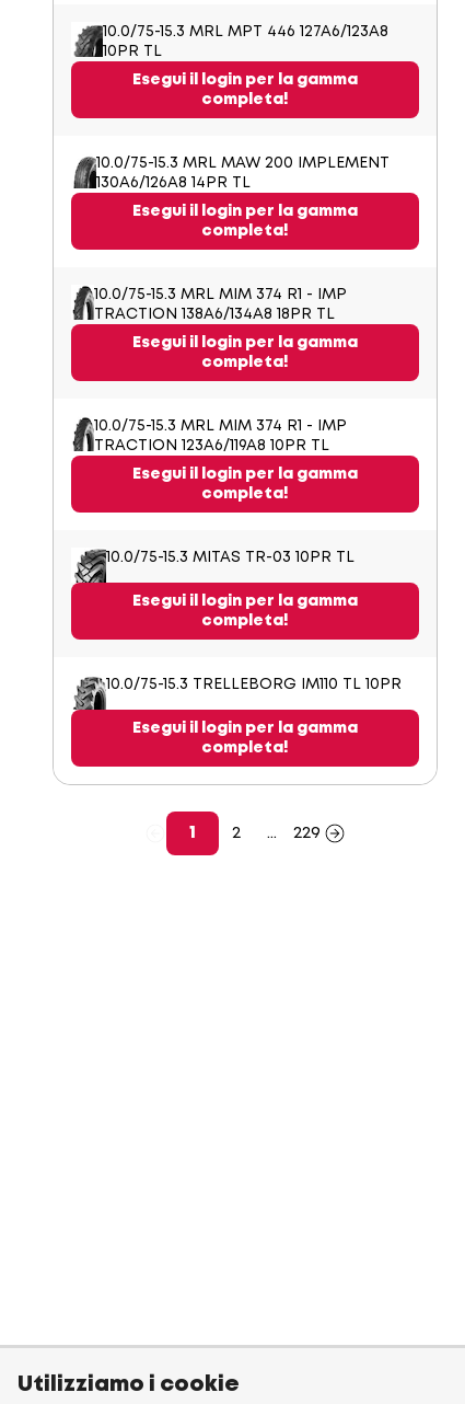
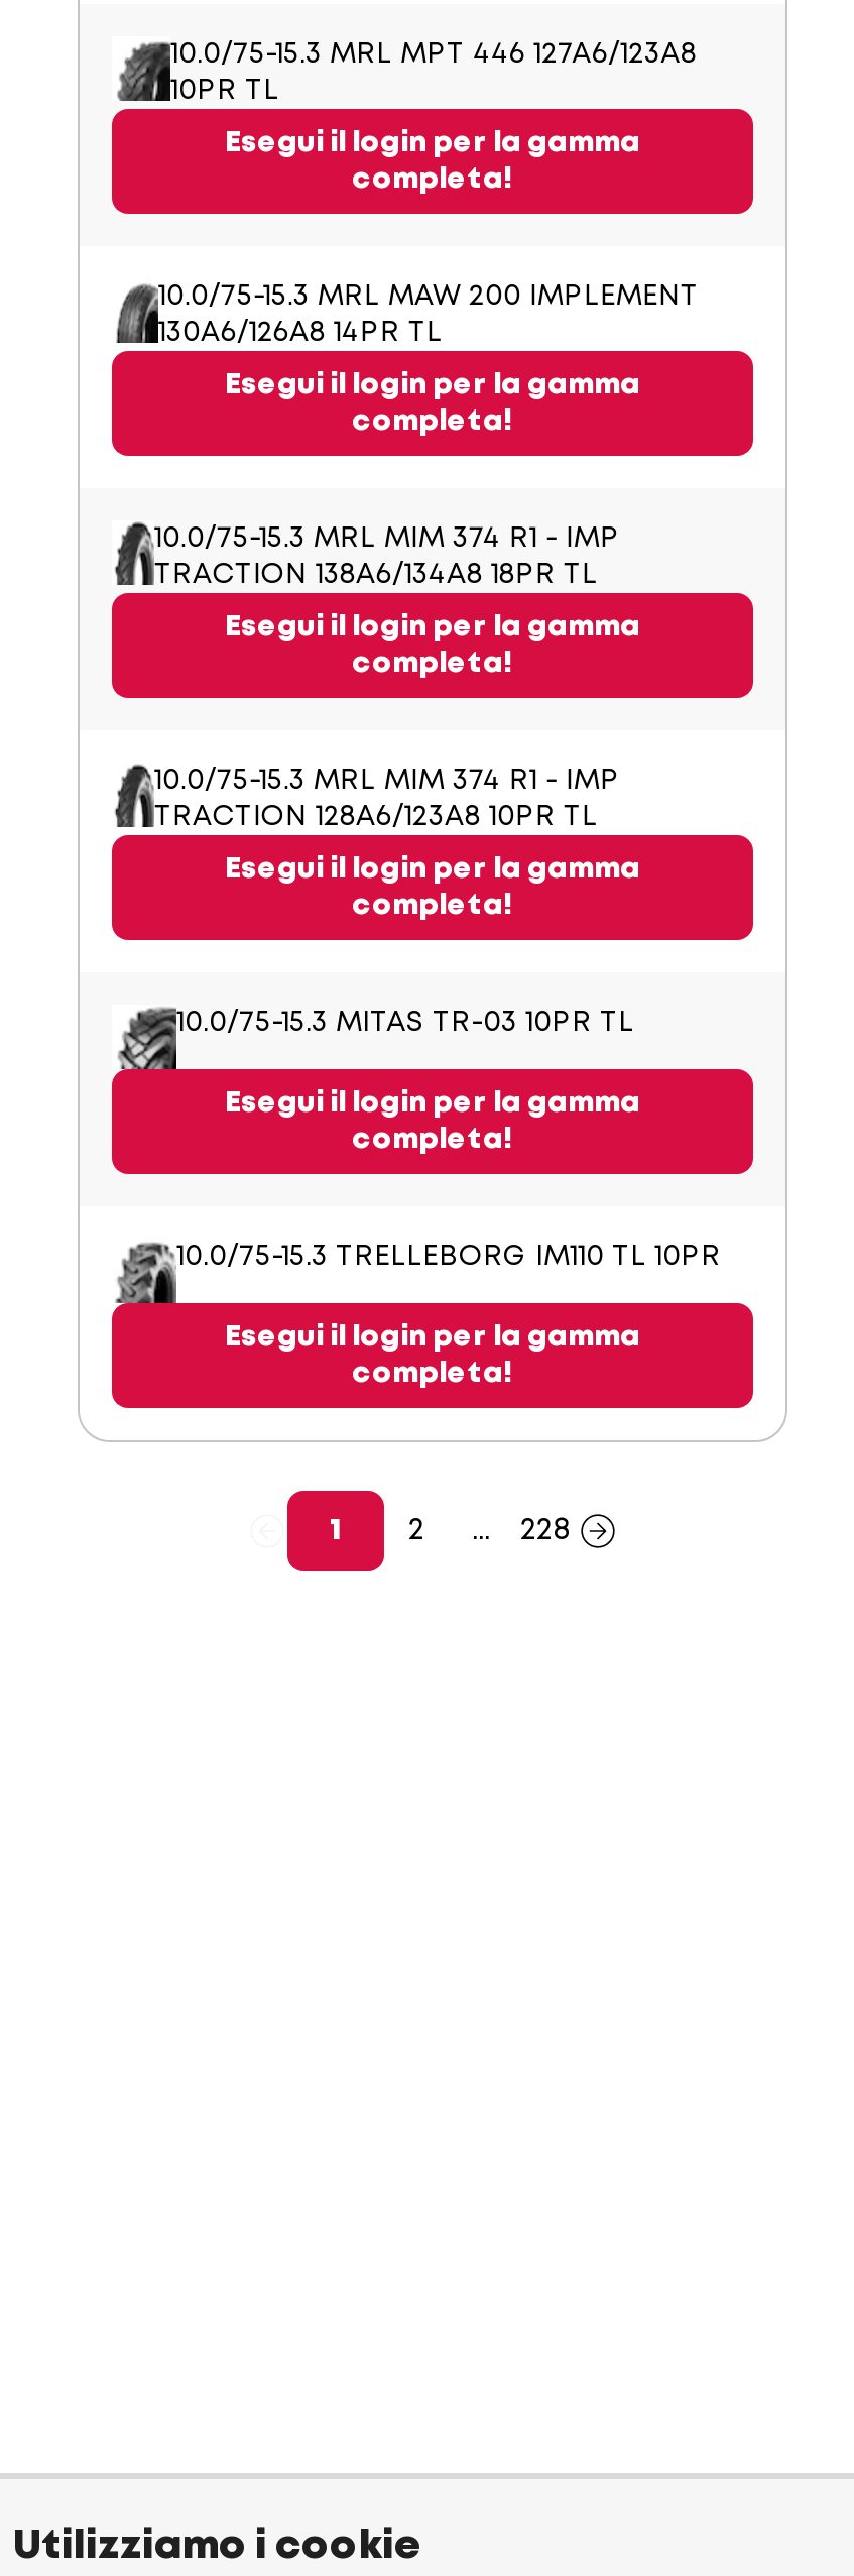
[94,439,329,452] TRACTION 123A6/119A8 10PR TL -> [154,805,598,829] TRACTION 128A6/123A8 10PR TL
[293,826,320,841] 229 -> [520,1517,571,1545] 228

